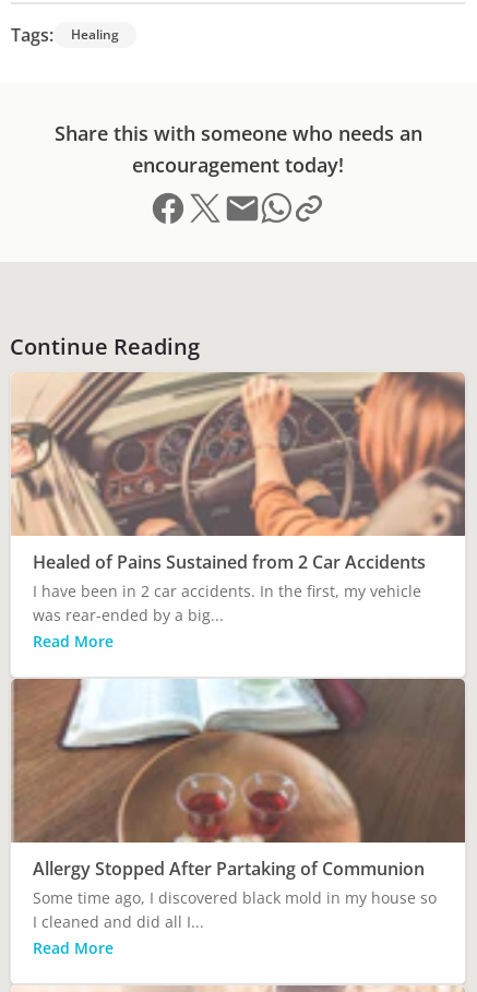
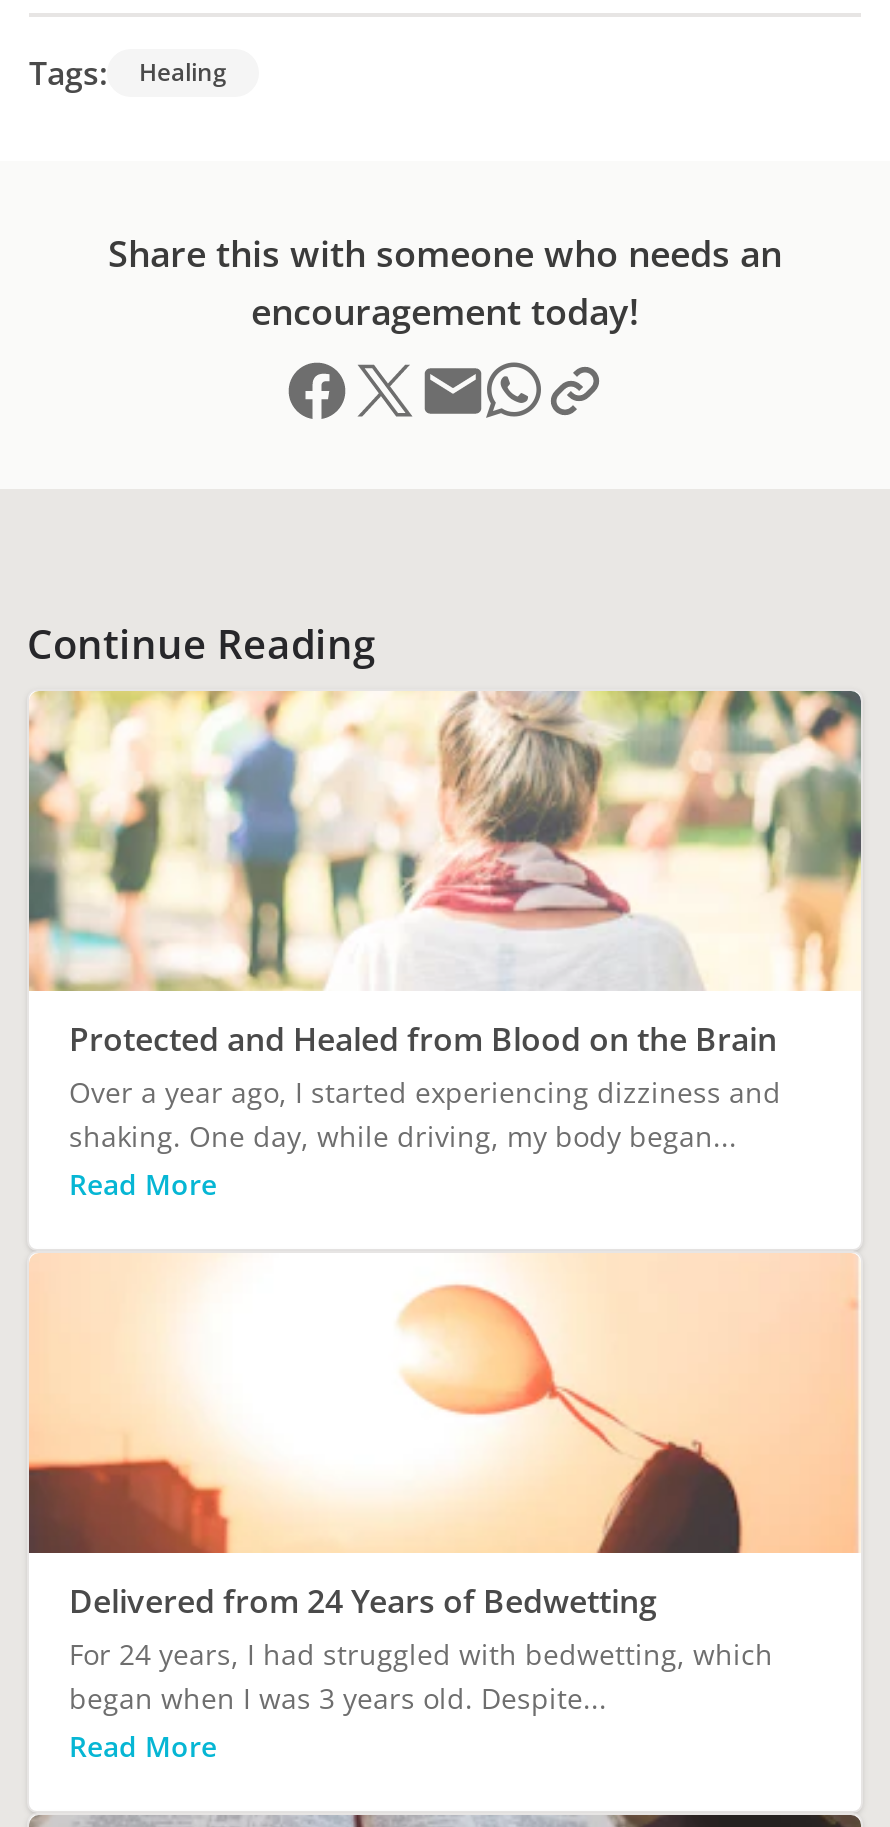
[11,371,466,626] [image] | Healed of Pains Sustained from 2 Car Accidents | I have been in 2 car accidents. In the first, my vehicle | was rear-ended by a big... -> [27,689,861,1155] [image] | Protected and Healed from Blood on the Brain | Over a year ago, I started experiencing dizziness and | shaking. One day, while driving, my body began...
[11,678,466,932] [image] | Allergy Stopped After Partaking of Communion | Some time ago, I discovered black mold in my house so | I cleaned and did all I... -> [29,1253,861,1717] [image] | Delivered from 24 Years of Bedwetting | For 24 years, I had struggled with bedwetting, which | began when I was 3 years old. Despite...

